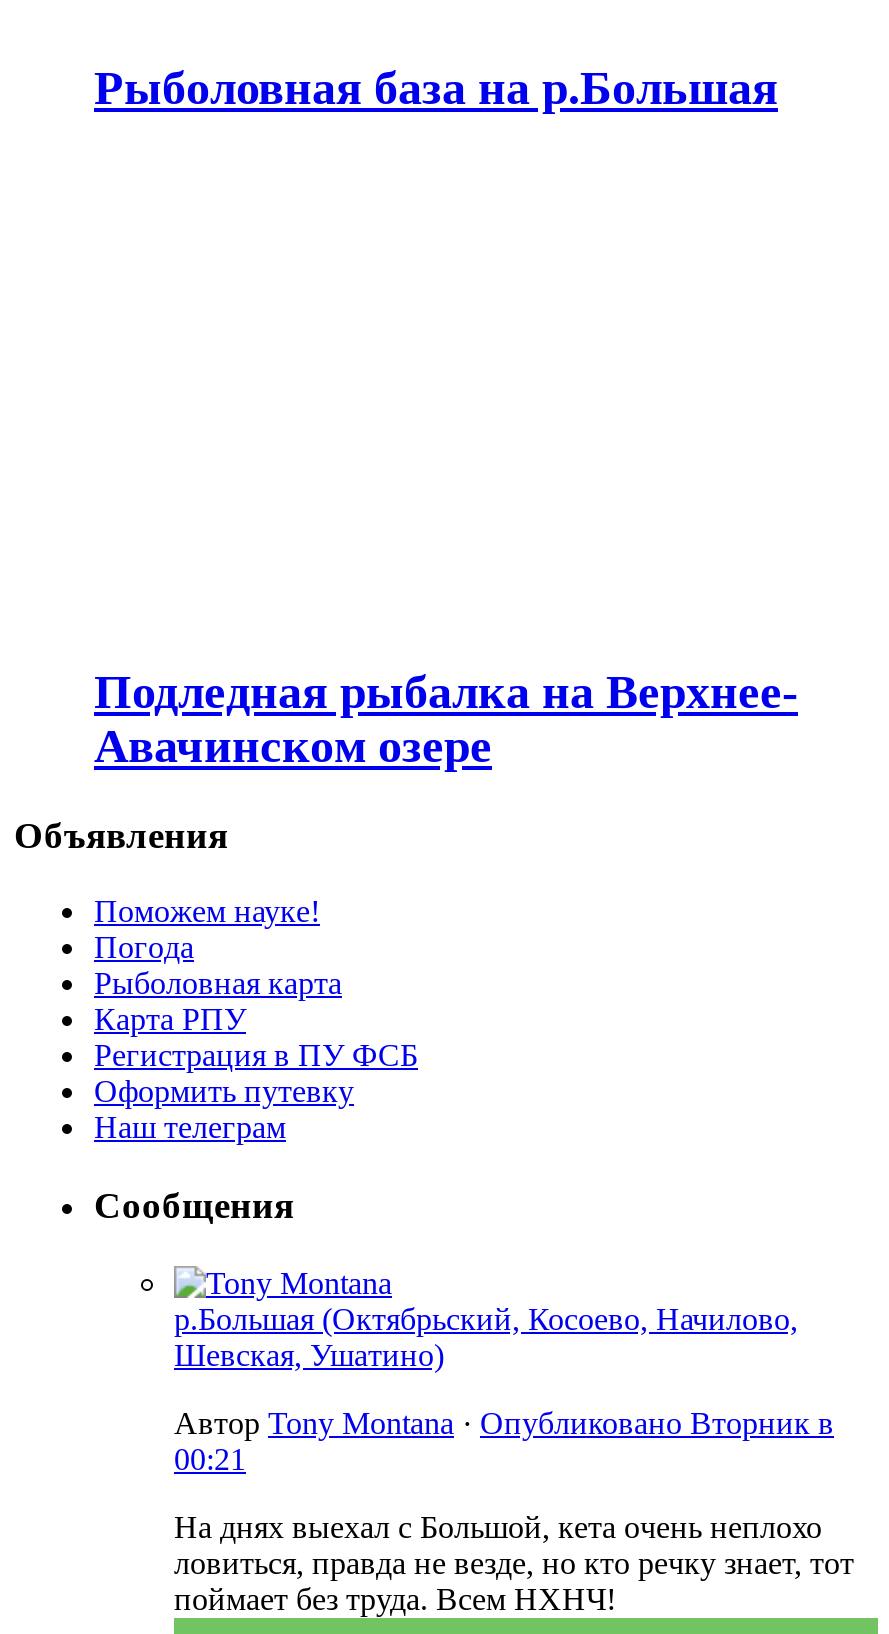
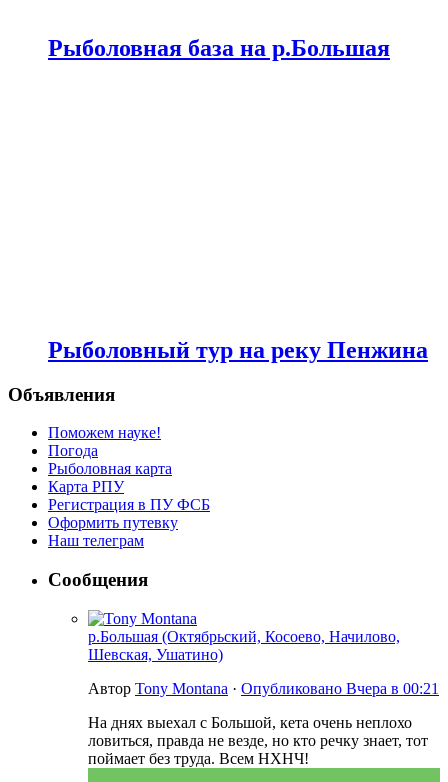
[94,665,798,771] Подледная рыбалка на Верхнее- | Авачинском озере -> [48,337,428,363] Рыболовный тур на реку Пенжина
[174,1405,834,1475] Автор Tony Montana · Опубликовано Вторник в | 00:21 -> [88,680,439,697] Автор Tony Montana · Опубликовано Вчера в 00:21

